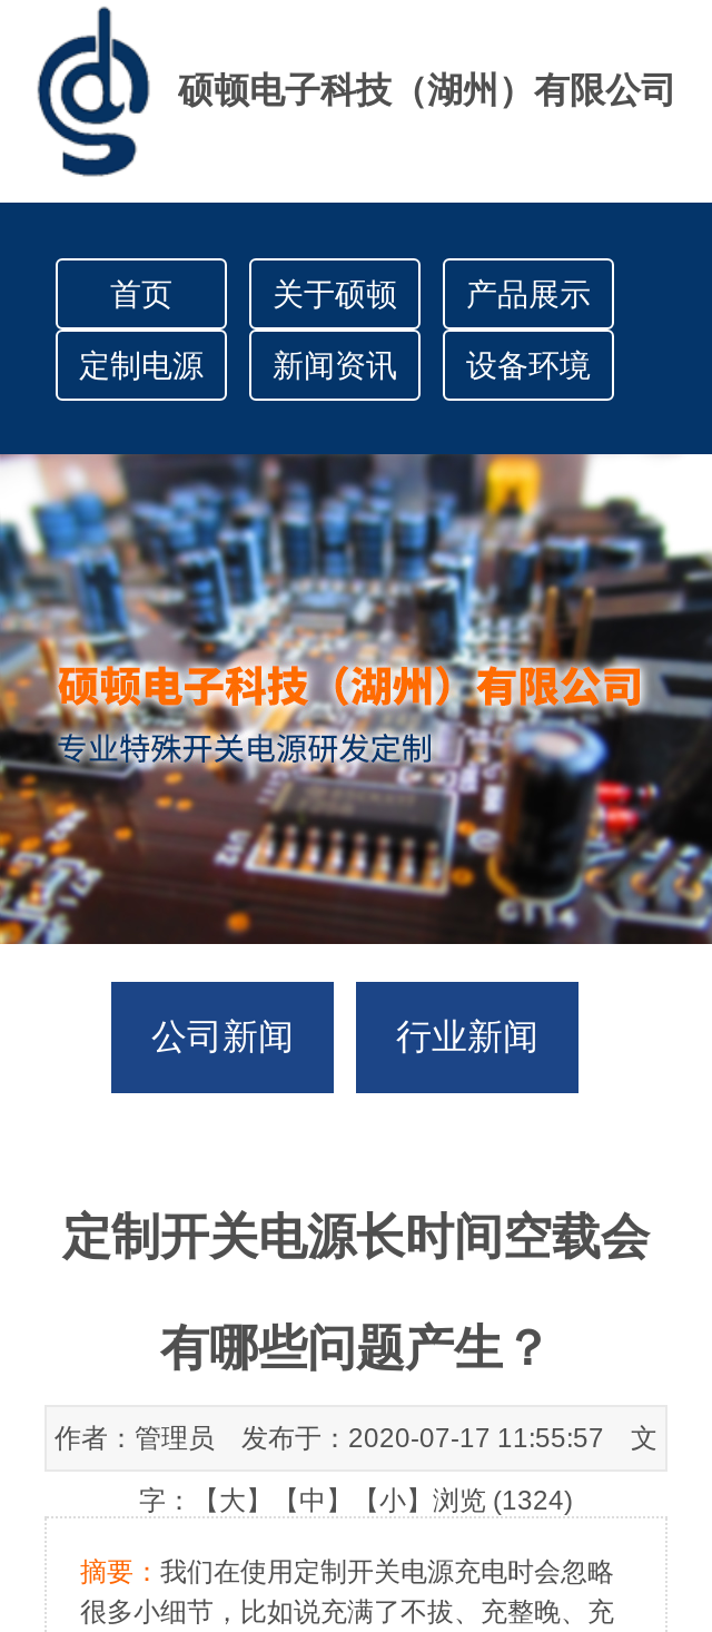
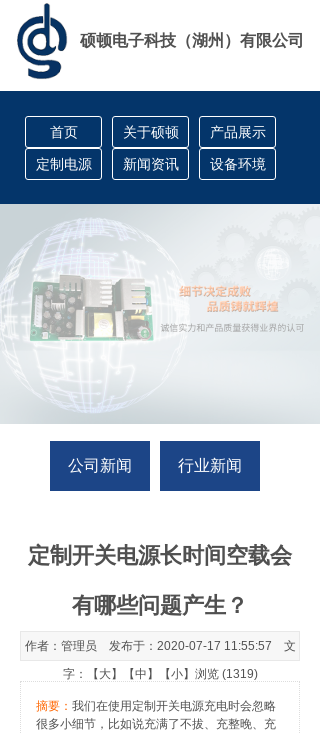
[7,452,705,946] [image] -> [3,203,317,424] [image]
[139,1485,573,1516] 字：【大】【中】【小】浏览 (1324) -> [62,667,257,681] 字：【大】【中】【小】浏览 (1319)

